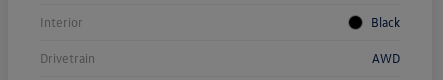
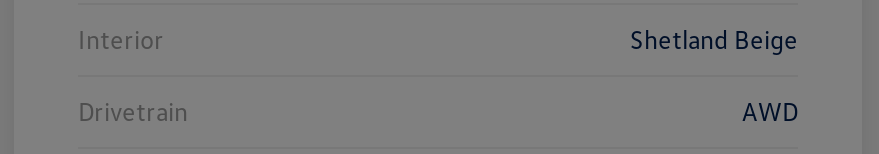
[371,14,400,30] Black -> [630,23,798,55] Shetland Beige

